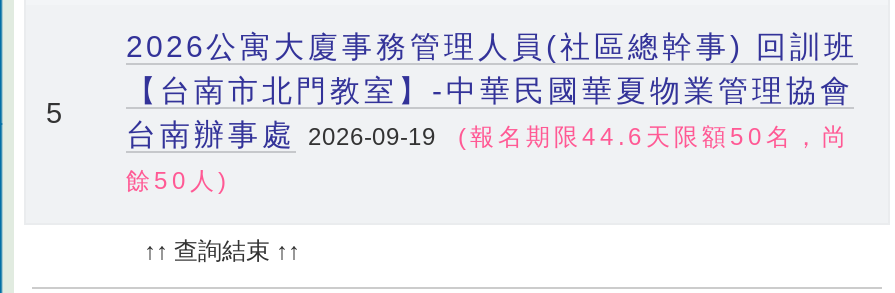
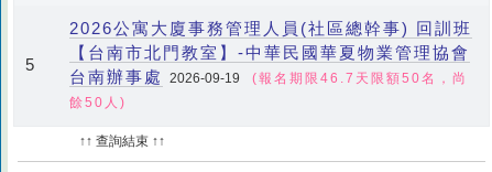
[126,117,850,151] 台南辦事處 2026-09-19 (報名期限44.6天限額50名，尚 -> [69,67,468,86] 台南辦事處 2026-09-19 (報名期限46.7天限額50名，尚

